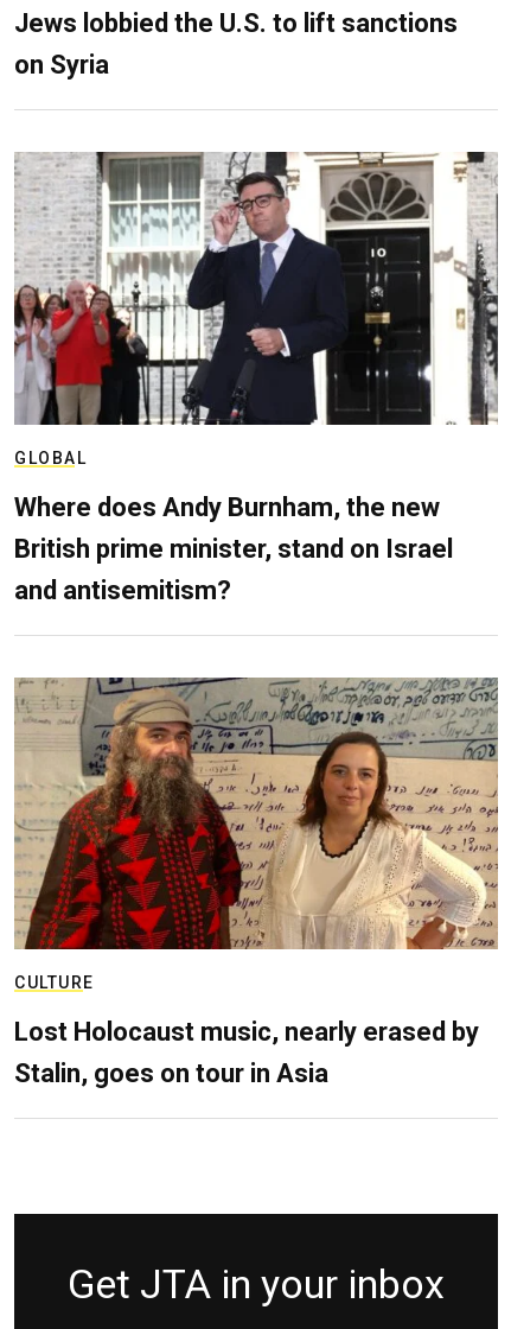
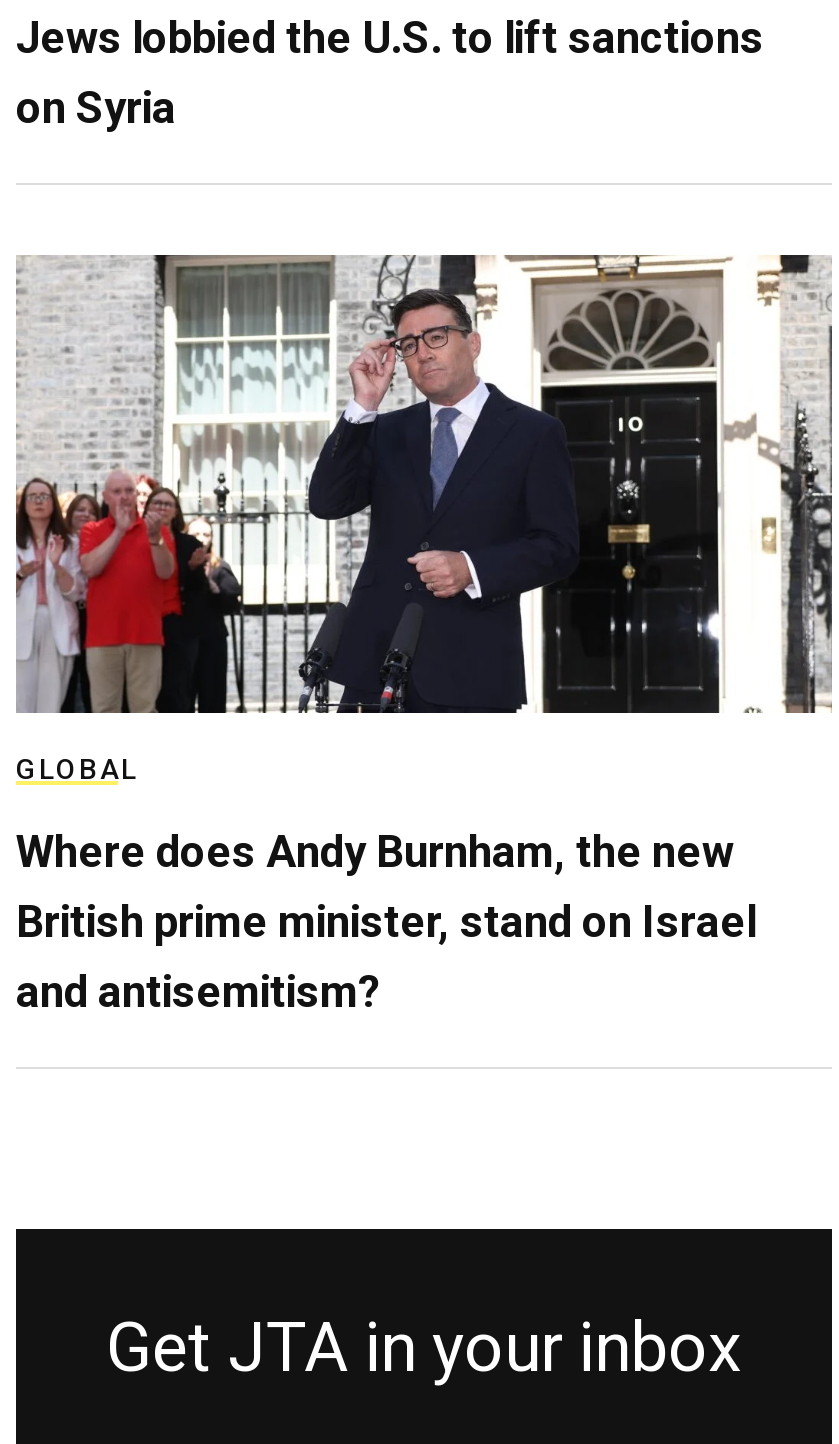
[14,676,498,1088] [image] | CULTURE | Lost Holocaust music, nearly erased by | Stalin, goes on tour in Asia -> none

